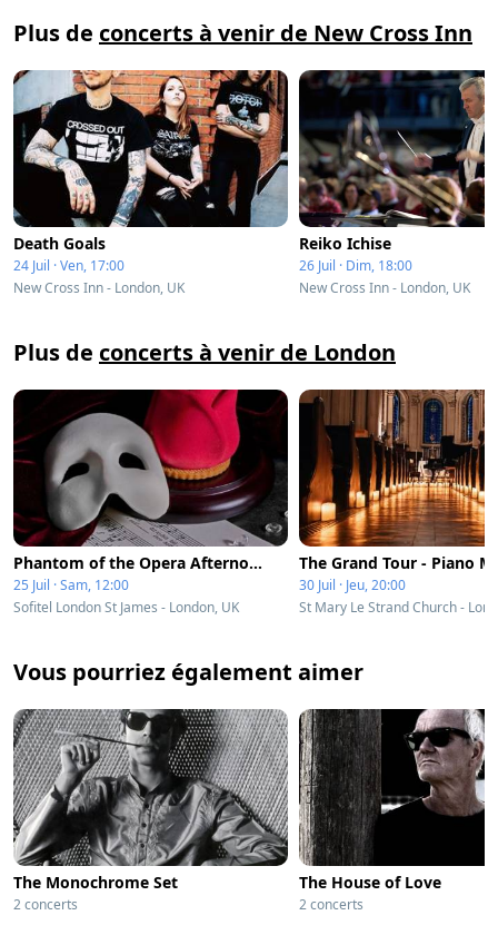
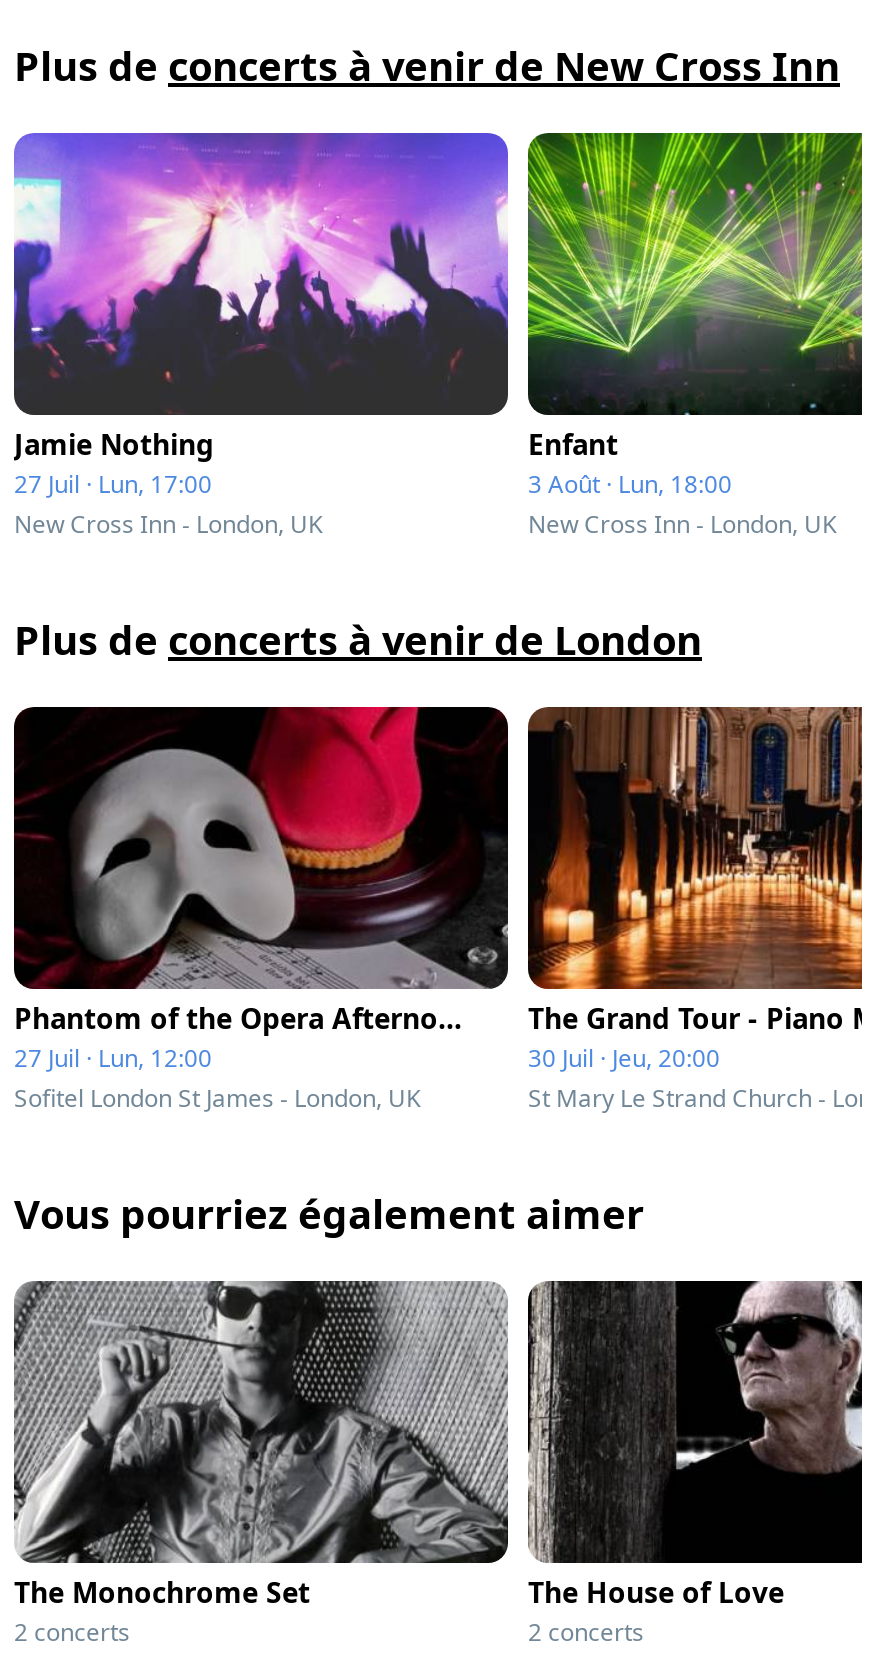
[12,69,289,275] [image] | Death Goals | 24 Juil · Ven, 17:00 -> [12,131,510,501] [image] | Jamie Nothing | 27 Juil · Lun, 17:00
[298,69,486,275] [image] | Reiko Ichise | 26 Juil · Dim, 18:00 -> [526,131,864,501] [image] | Enfant | 3 Août · Lun, 18:00
[13,575,129,594] 25 Juil · Sam, 12:00 -> [14,1041,212,1075] 27 Juil · Lun, 12:00

